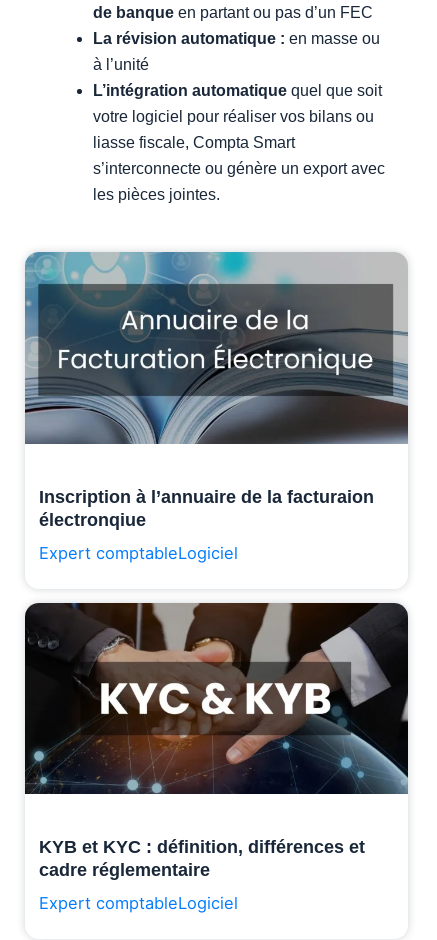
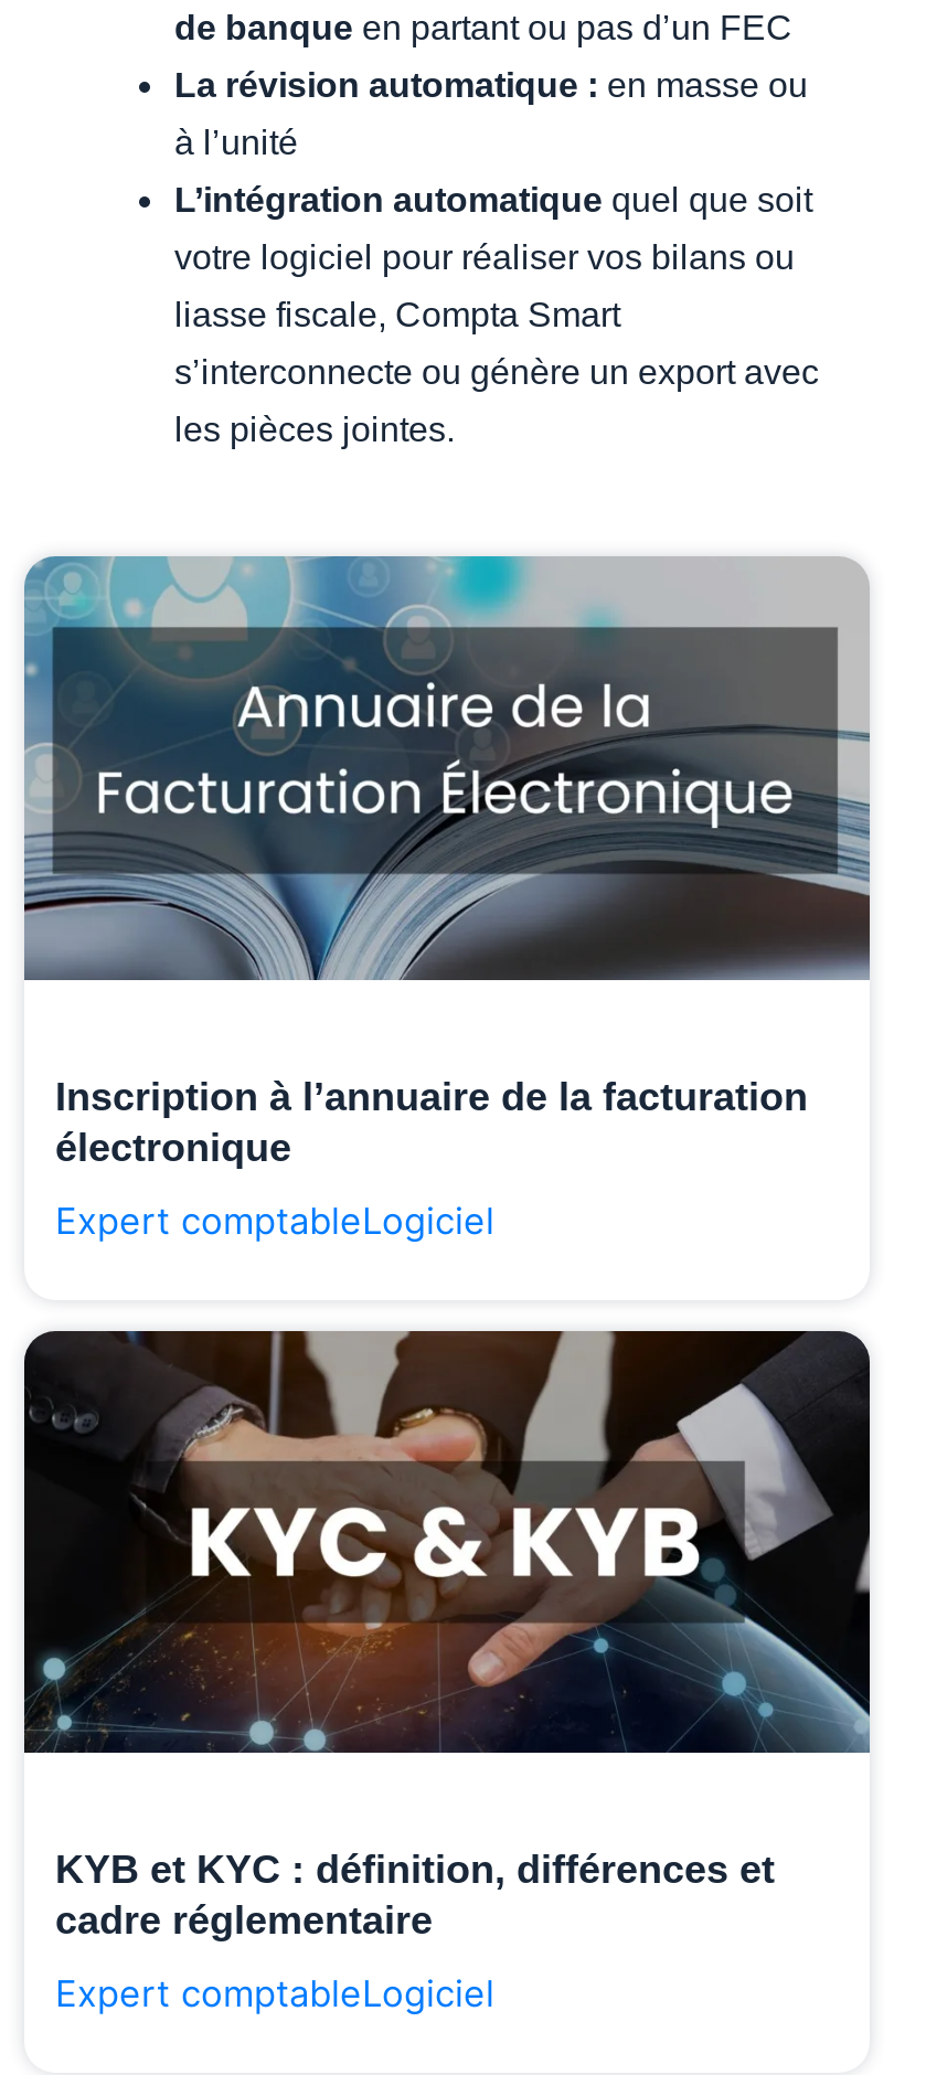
[39,487,374,530] Inscription à l’annuaire de la facturaion | électronqiue -> [55,1074,808,1169] Inscription à l’annuaire de la facturation | électronique

